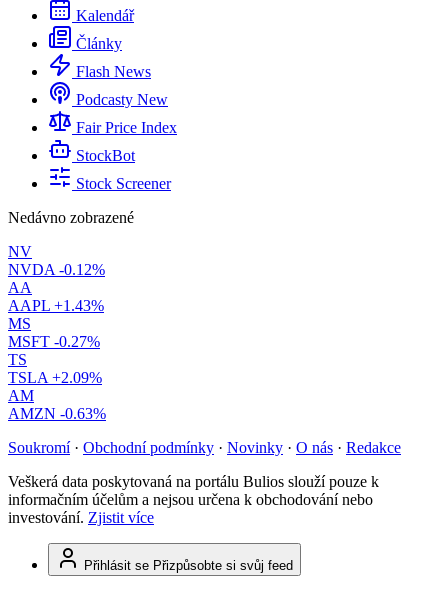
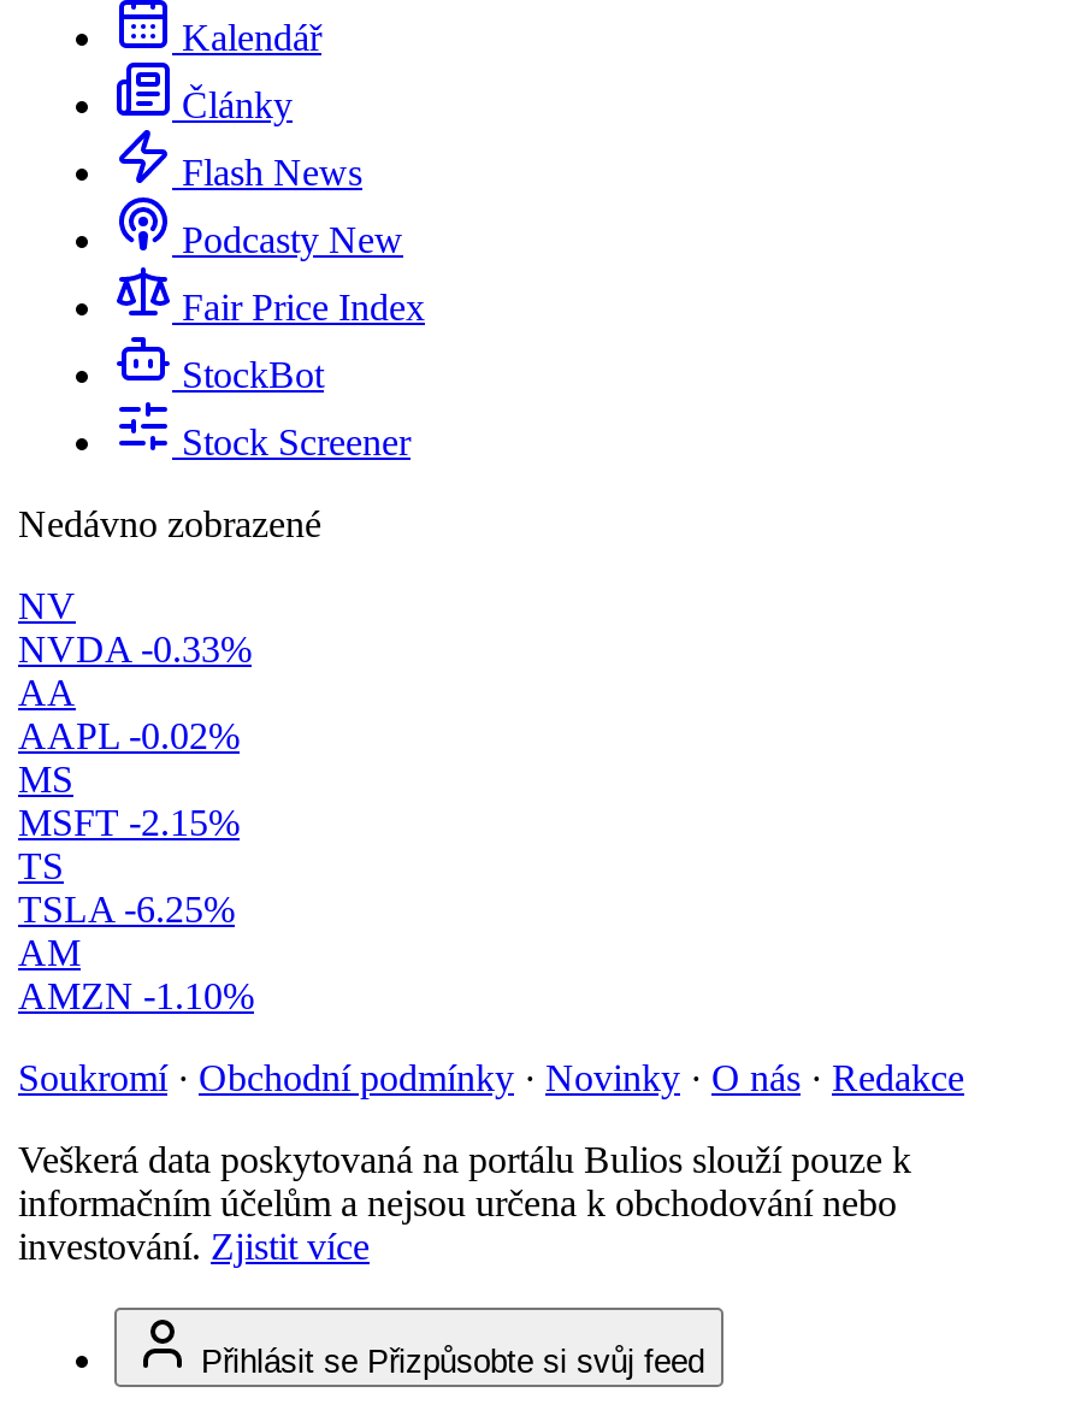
[8,261,105,278] NVDA -0.12% -> [18,629,252,670] NVDA -0.33%
[8,297,104,314] AAPL +1.43% -> [18,715,240,756] AAPL -0.02%
[8,333,100,350] MSFT -0.27% -> [18,802,240,843] MSFT -2.15%
[8,369,102,386] TSLA +2.09% -> [18,889,235,930] TSLA -6.25%
[8,405,106,422] AMZN -0.63% -> [18,976,254,1016] AMZN -1.10%

